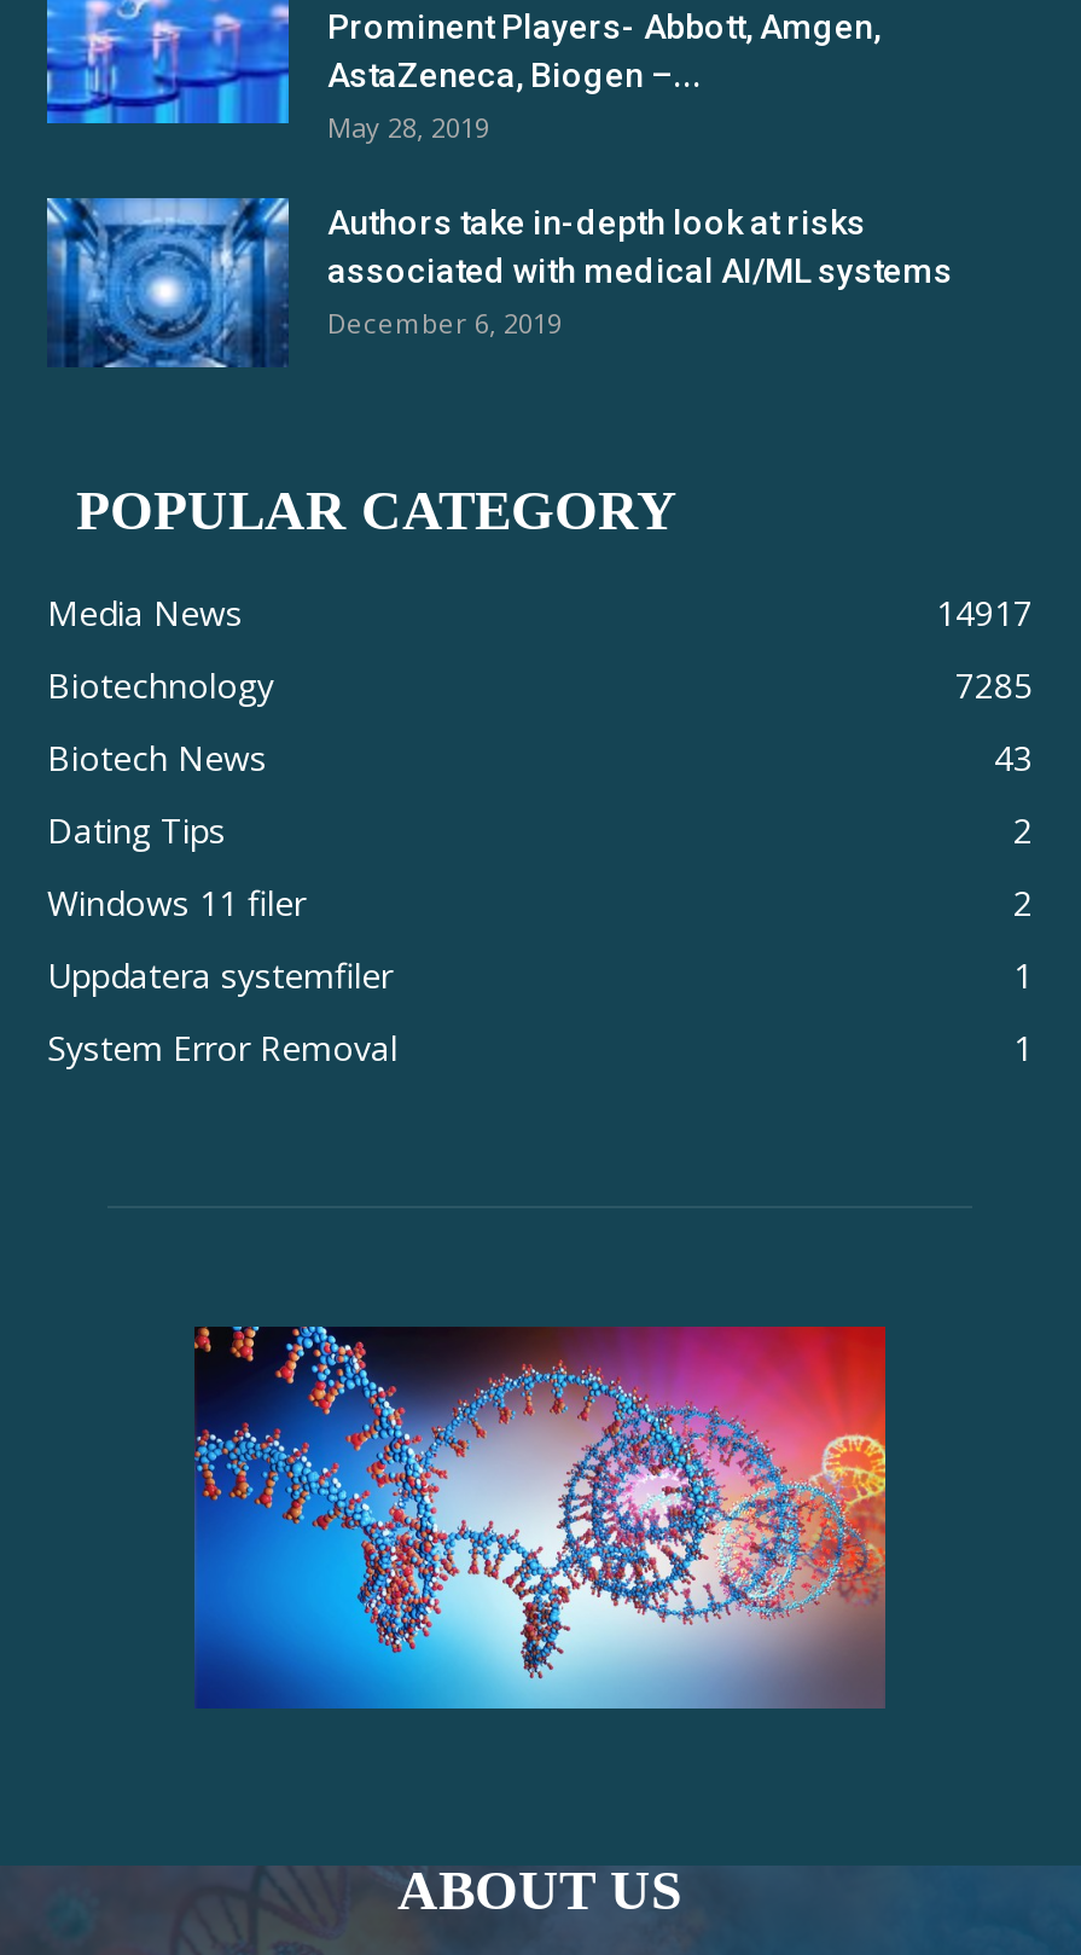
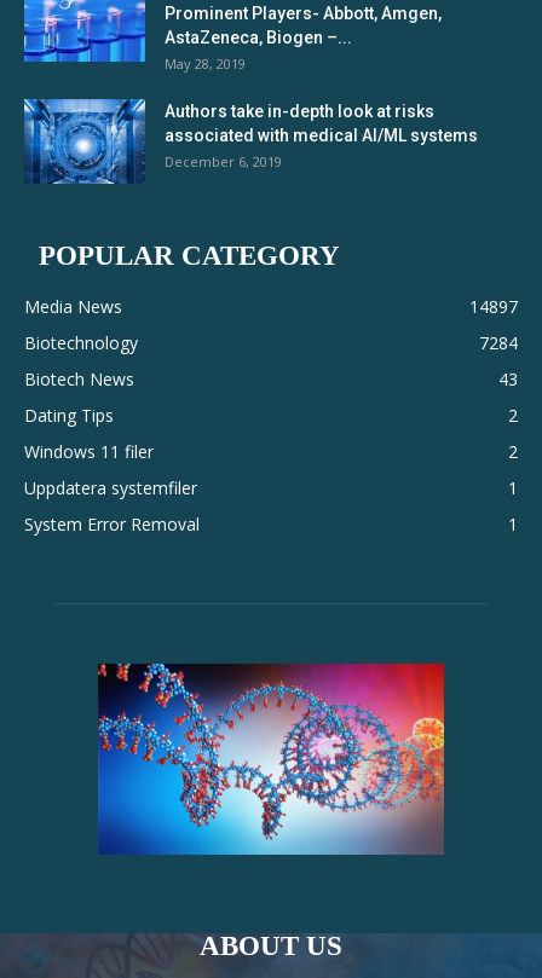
[936,589,1033,635] 14917 -> [469,295,518,318] 14897
[955,661,1033,707] 7285 -> [479,331,518,354] 7284

